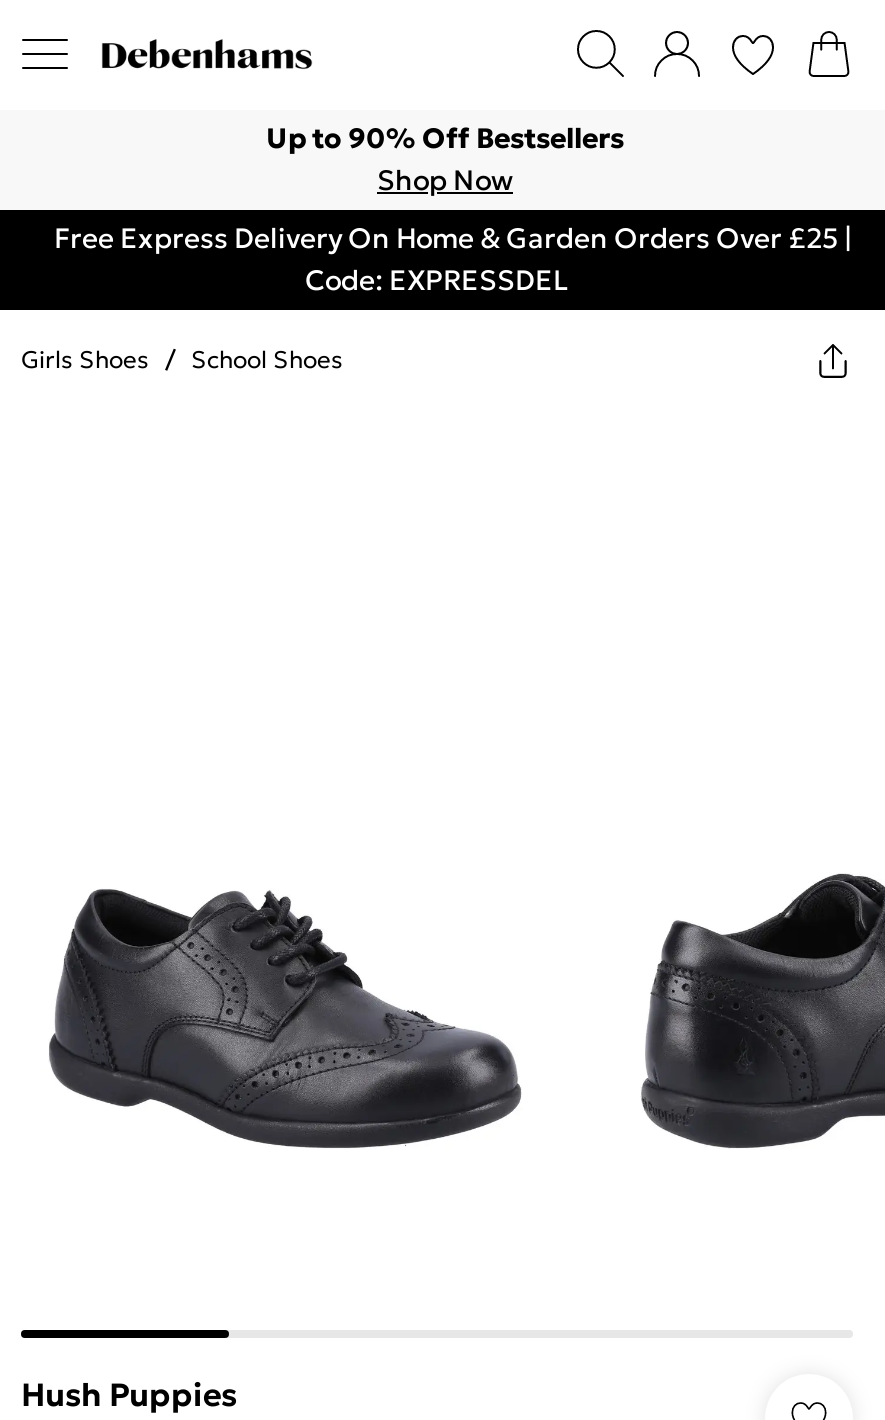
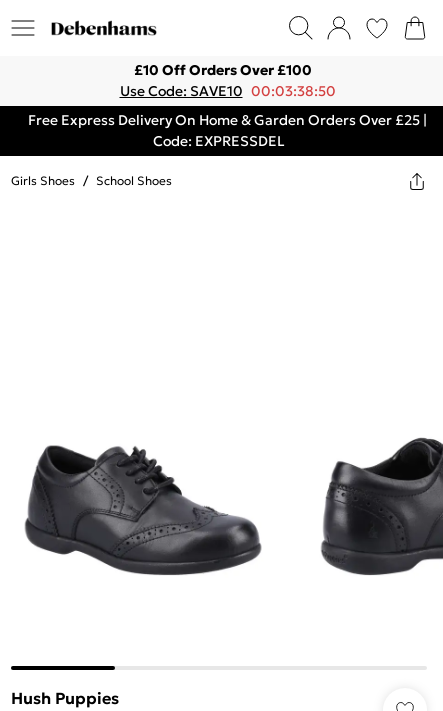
[266,120,624,198] Up to 90% Off Bestsellers | Shop Now -> [119,61,335,100] £10 Off Orders Over £100 | Use Code: SAVE10 00:03:38:50

